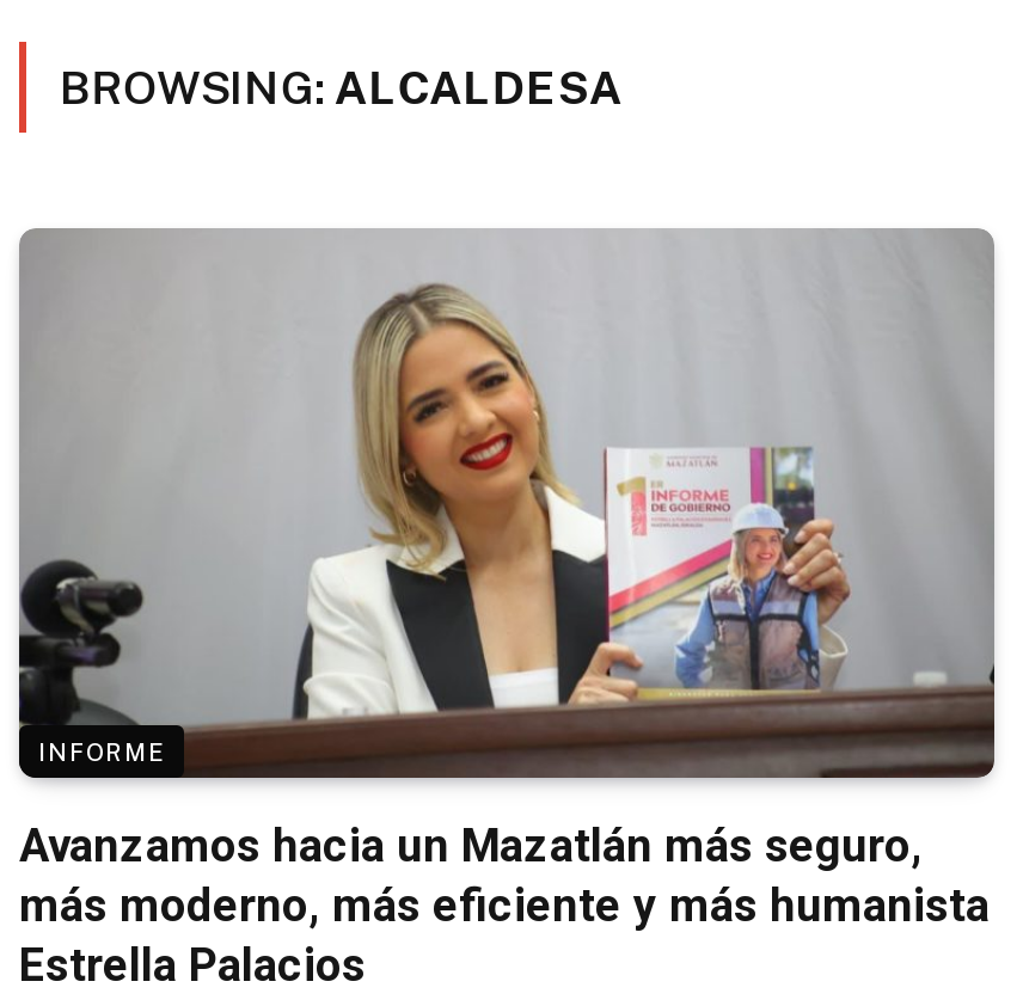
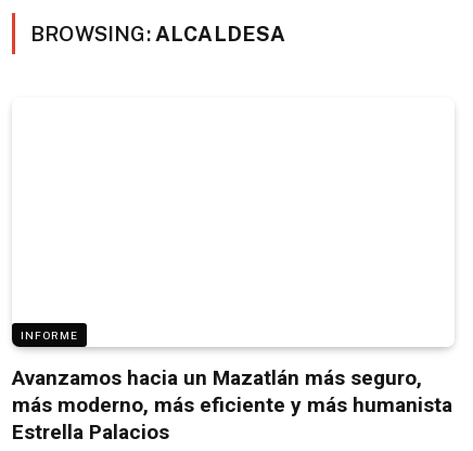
[17,226,997,780] [image] -> none

